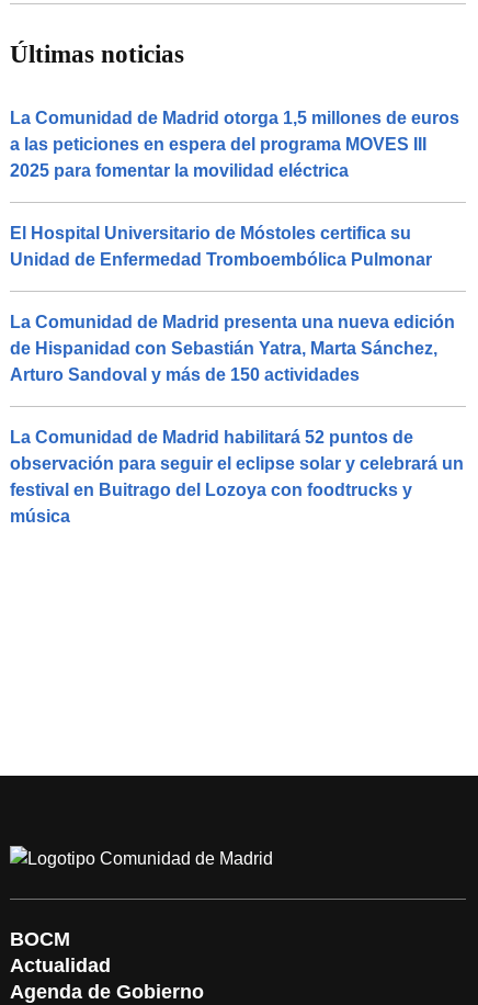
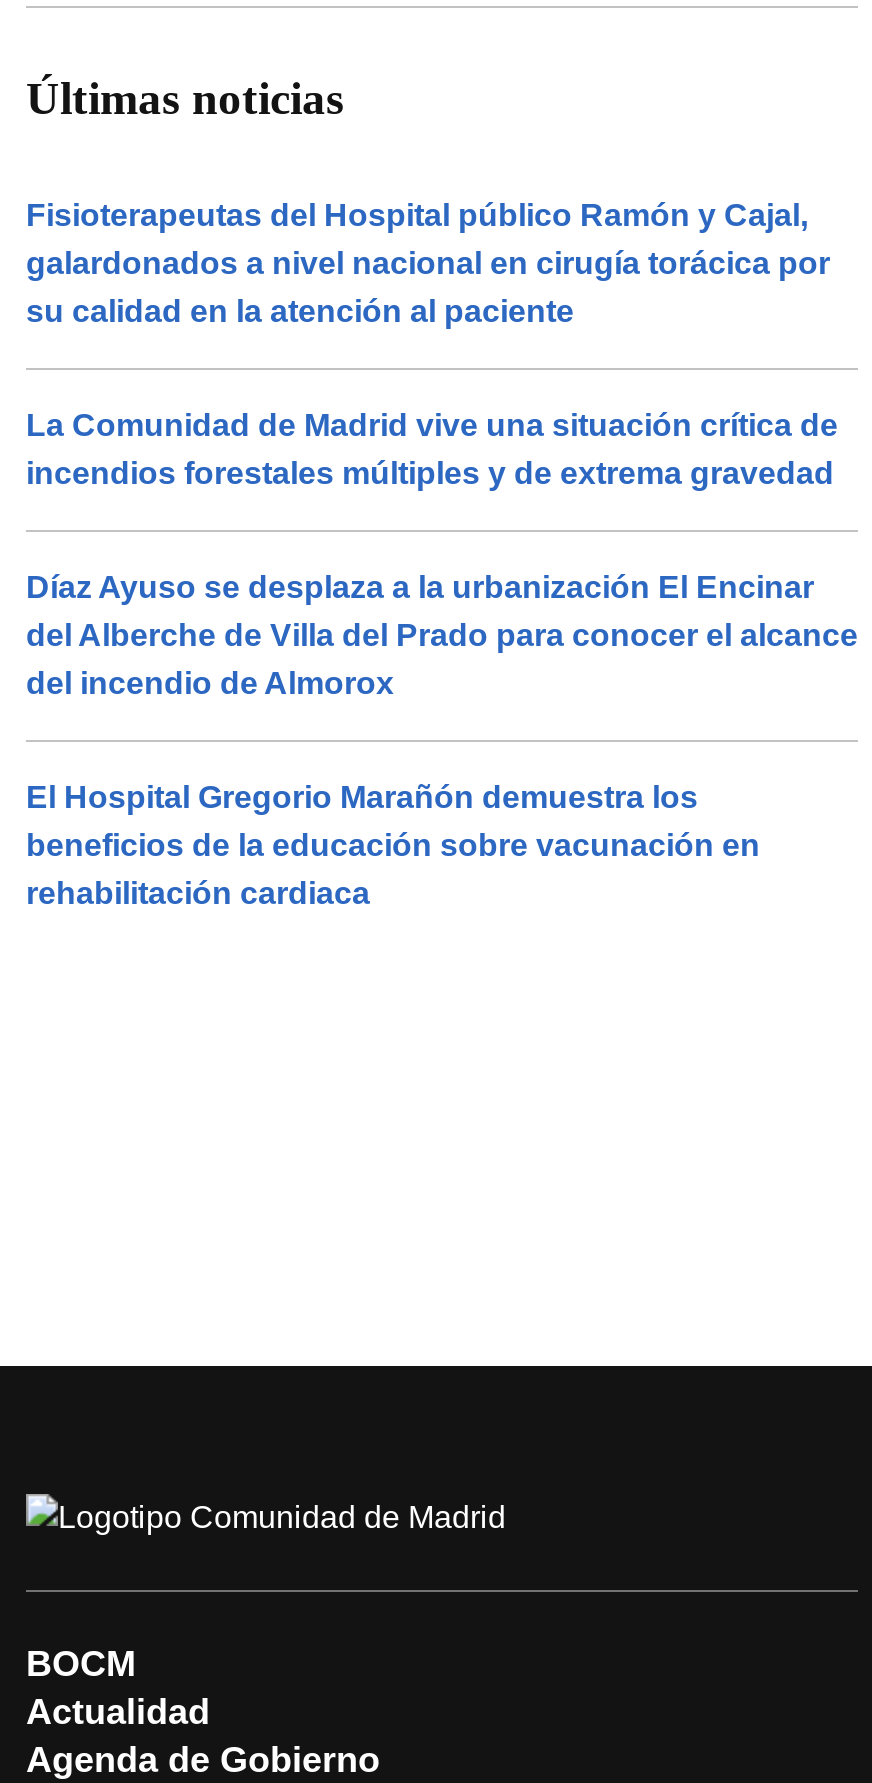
[10,109,459,180] La Comunidad de Madrid otorga 1,5 millones de euros | a las peticiones en espera del programa MOVES III | 2025 para fomentar la movilidad eléctrica -> [26,197,830,327] Fisioterapeutas del Hospital público Ramón y Cajal, | galardonados a nivel nacional en cirugía torácica por | su calidad en la atención al paciente
[10,224,432,269] El Hospital Universitario de Móstoles certifica su | Unidad de Enfermedad Tromboembólica Pulmonar -> [26,407,838,489] La Comunidad de Madrid vive una situación crítica de | incendios forestales múltiples y de extrema gravedad
[10,313,455,384] La Comunidad de Madrid presenta una nueva edición | de Hispanidad con Sebastián Yatra, Marta Sánchez, | Arturo Sandoval y más de 150 actividades -> [26,569,858,699] Díaz Ayuso se desplaza a la urbanización El Encinar | del Alberche de Villa del Prado para conocer el alcance | del incendio de Almorox
[10,428,464,526] La Comunidad de Madrid habilitará 52 puntos de | observación para seguir el eclipse solar y celebrará un | festival en Buitrago del Lozoya con foodtrucks y | música -> [26,779,760,909] El Hospital Gregorio Marañón demuestra los | beneficios de la educación sobre vacunación en | rehabilitación cardiaca

